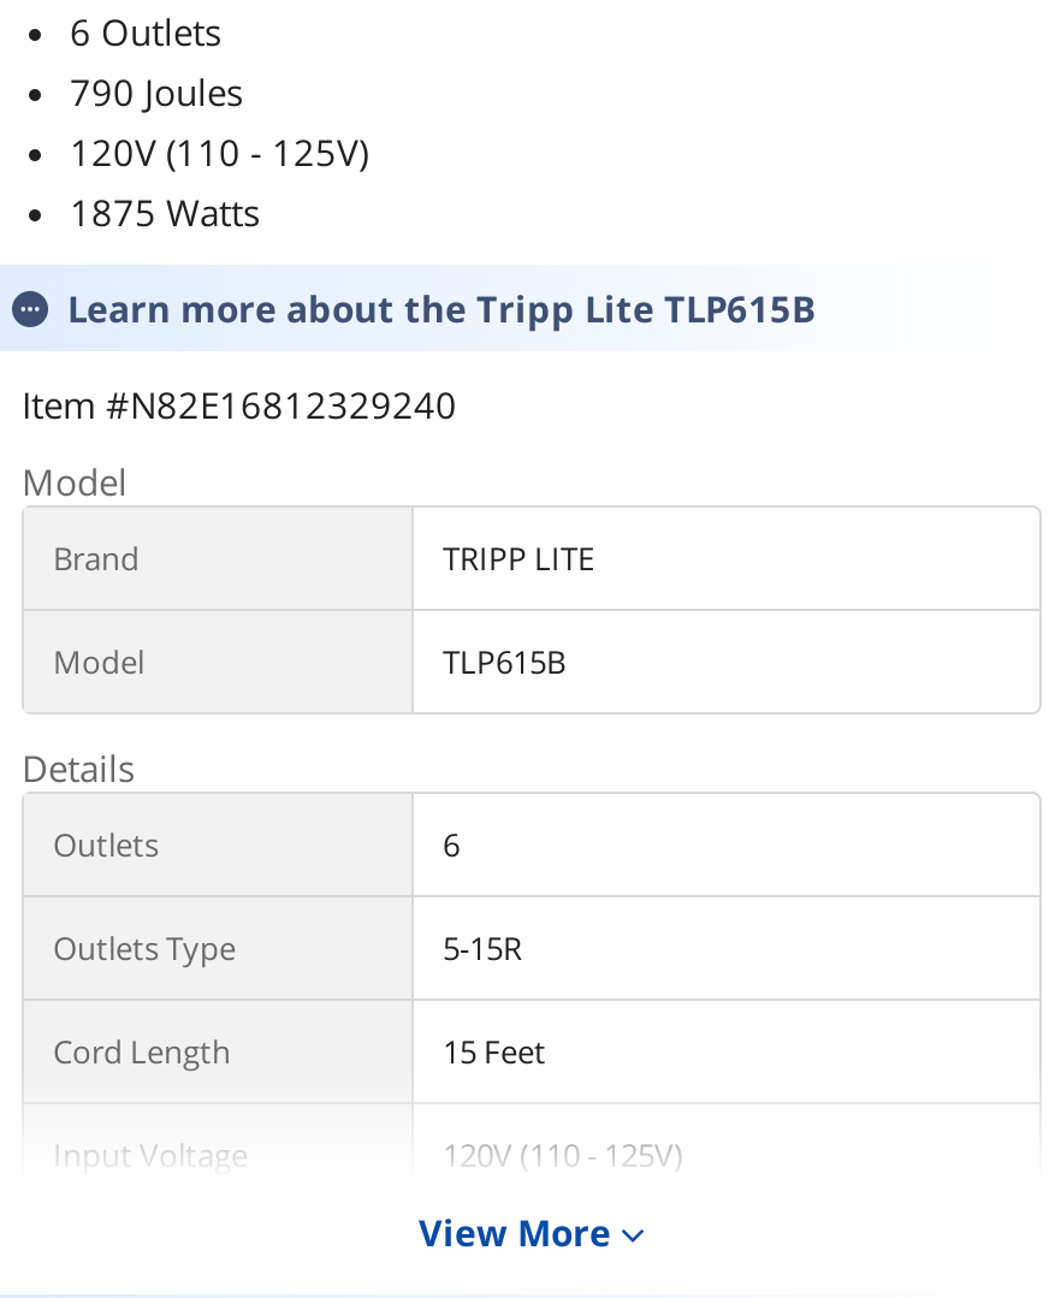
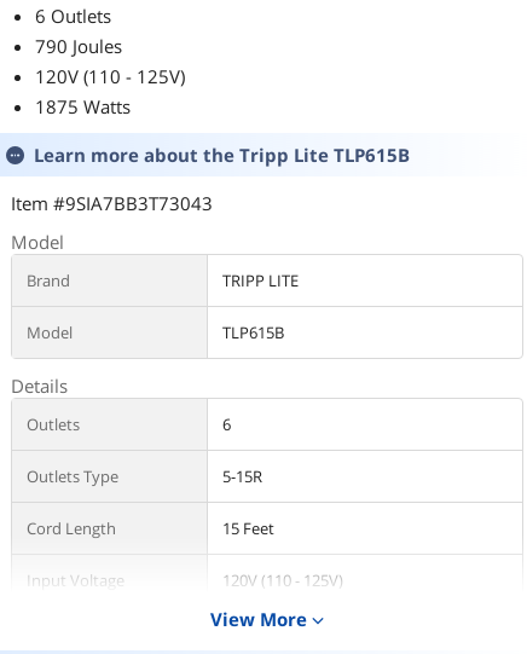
[22,380,457,428] Item #N82E16812329240 -> [11,191,213,215] Item #9SIA7BB3T73043

